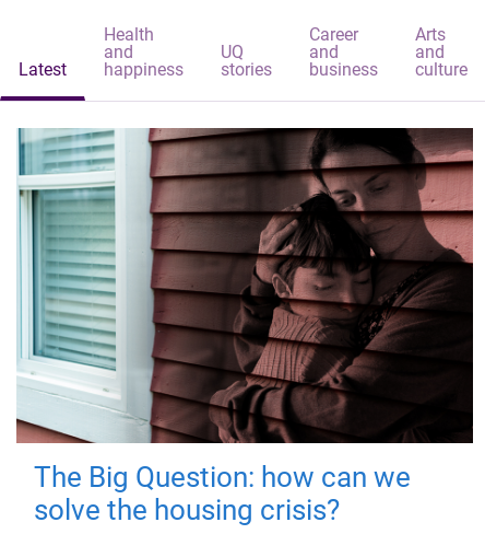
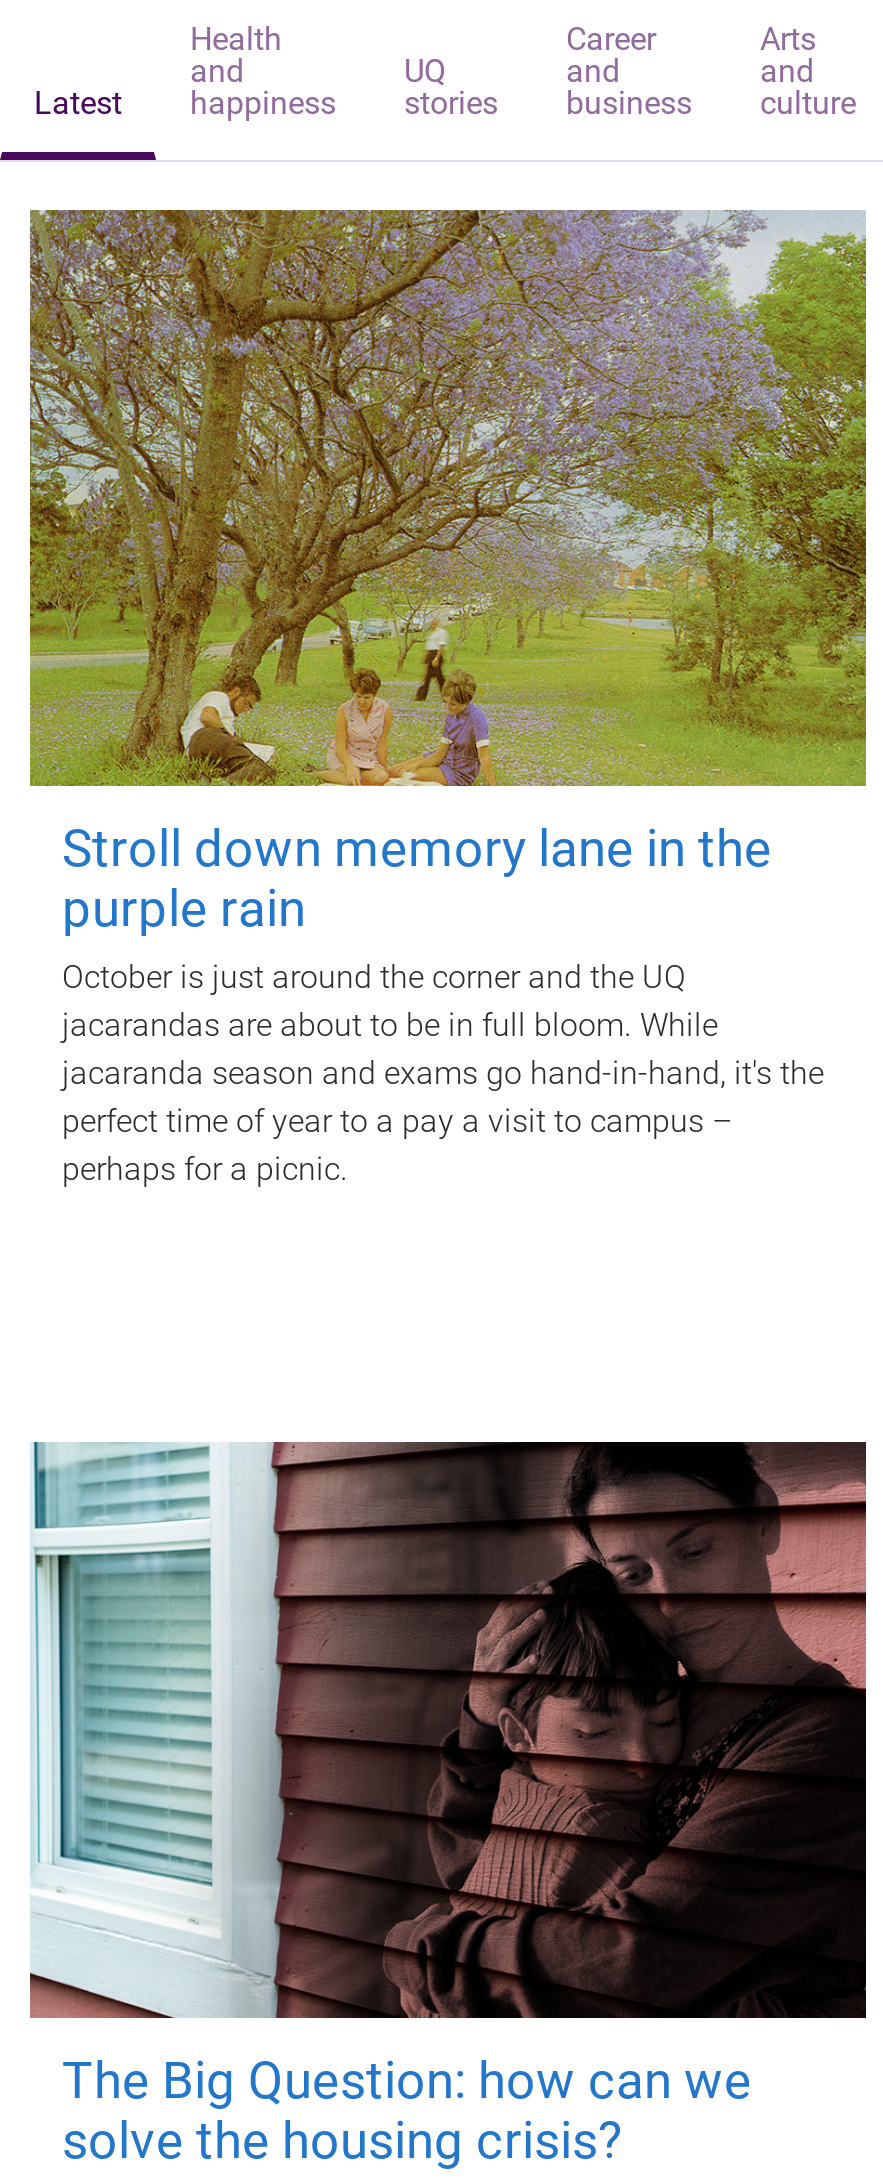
none -> [28,208,868,1188] [image] | Stroll down memory lane in the | purple rain | October is just around the corner and the UQ | jacarandas are about to be in full bloom. While | jacaranda season and exams go hand-in-hand, it's the | perfect time of year to a pay a visit to campus – | perhaps for a picnic.

